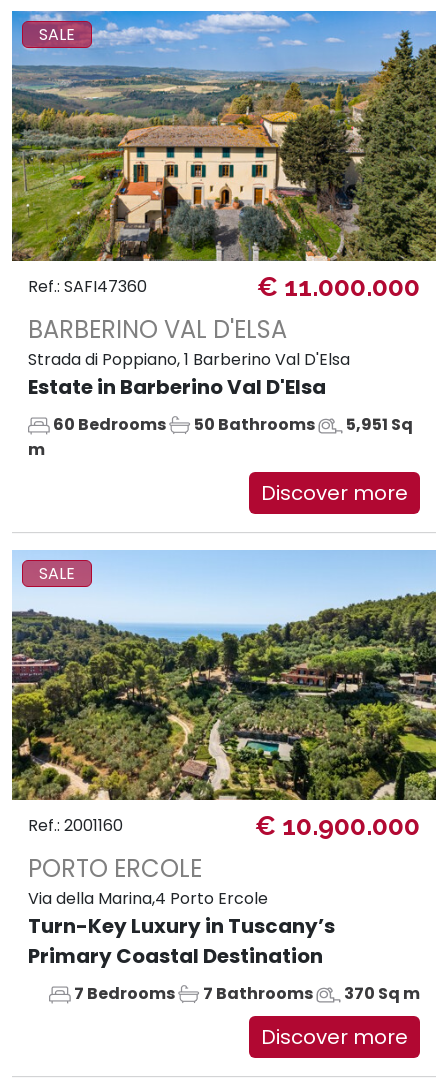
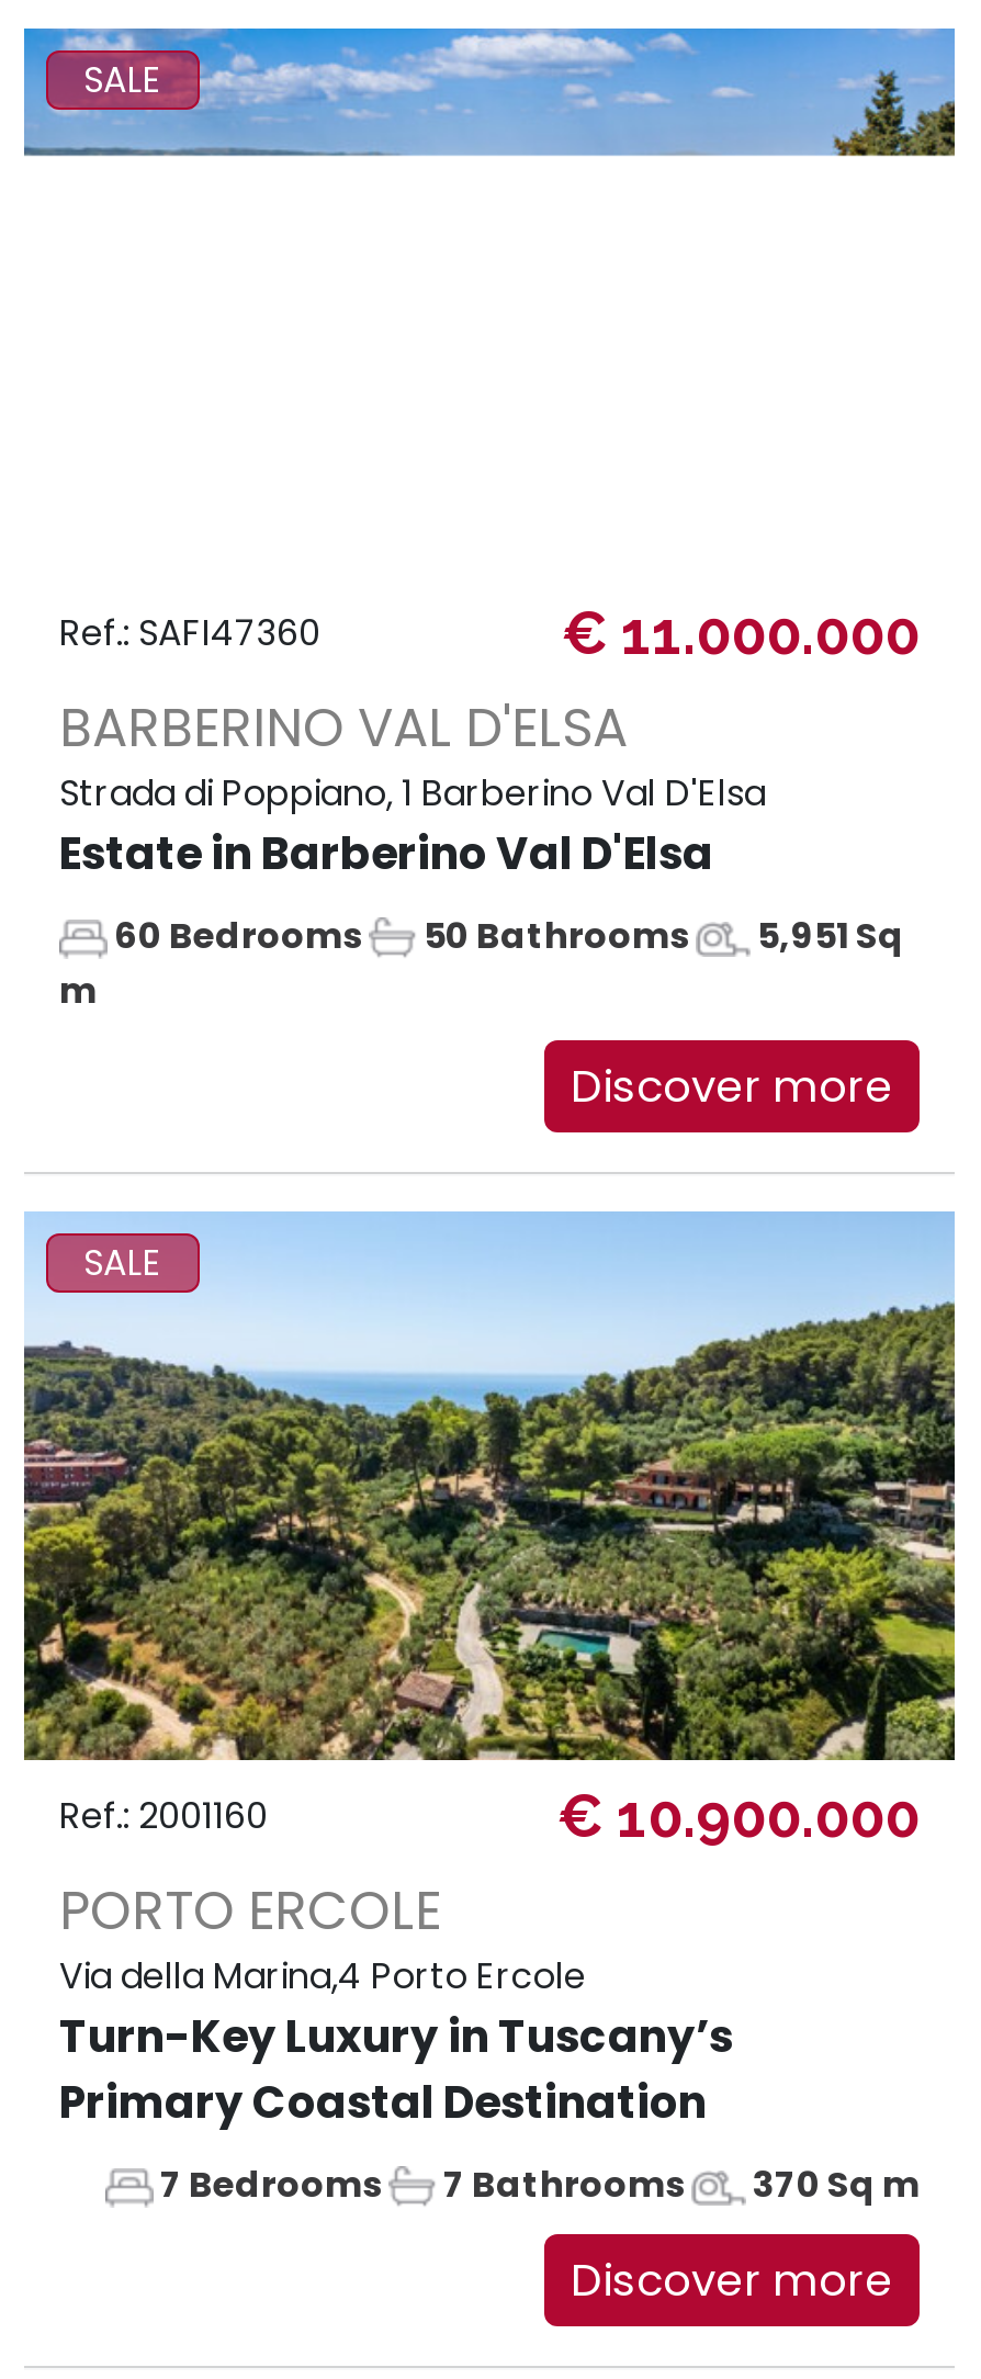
[11,68,437,262] [image] -> none

